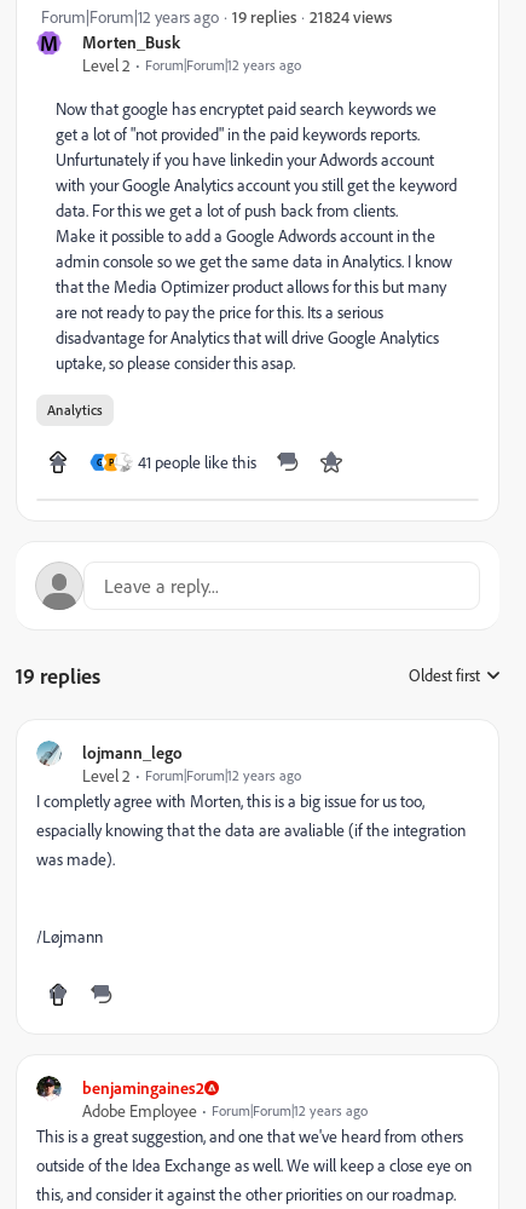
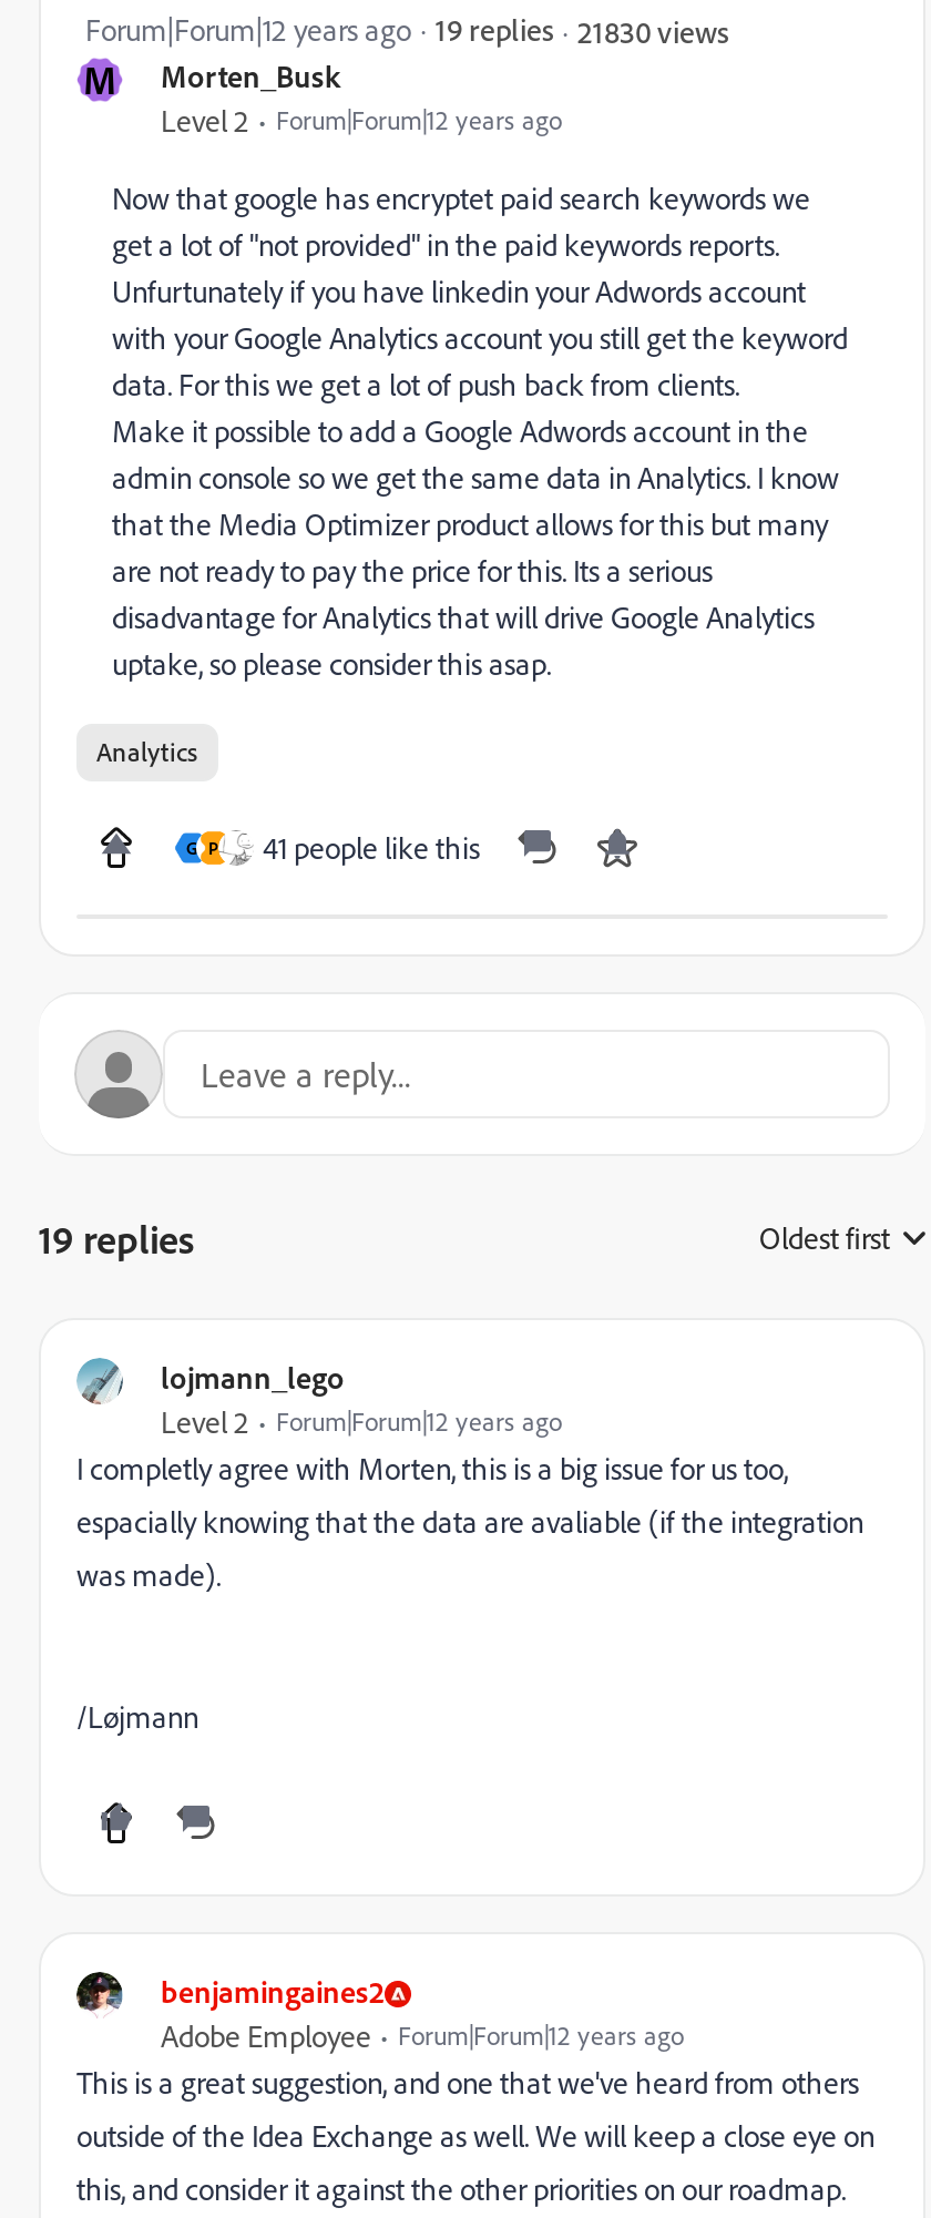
[310,5,392,26] 21824 views -> [577,11,728,49] 21830 views

